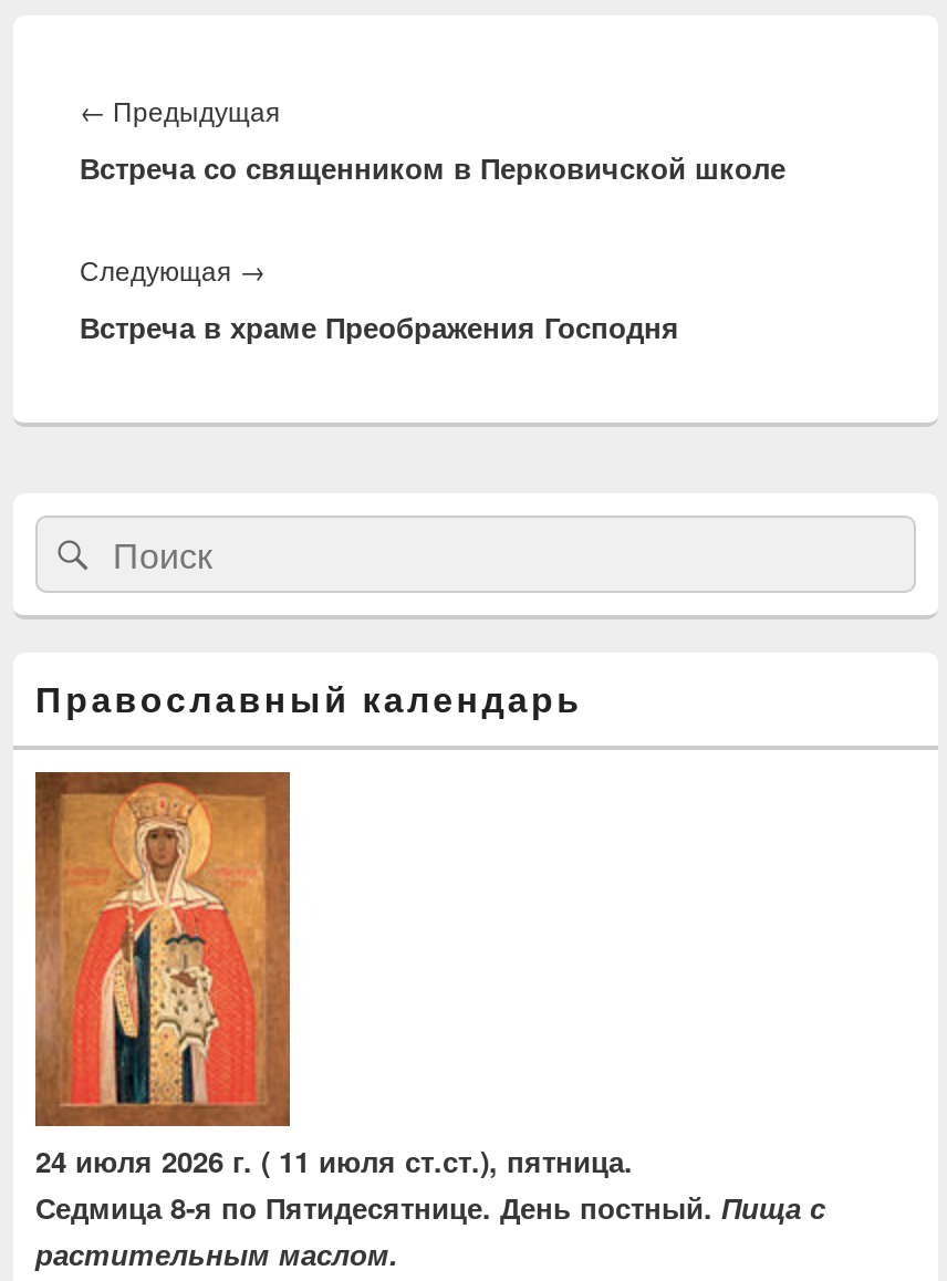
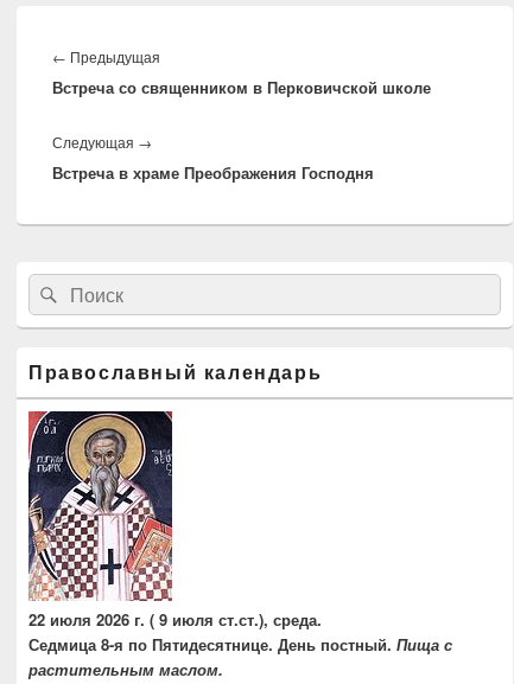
[33,770,633,1182] [image] | 24 июля 2026 г. ( 11 июля ст.ст.), пятница. -> [27,410,322,631] [image] | 22 июля 2026 г. ( 9 июля ст.ст.), среда.

